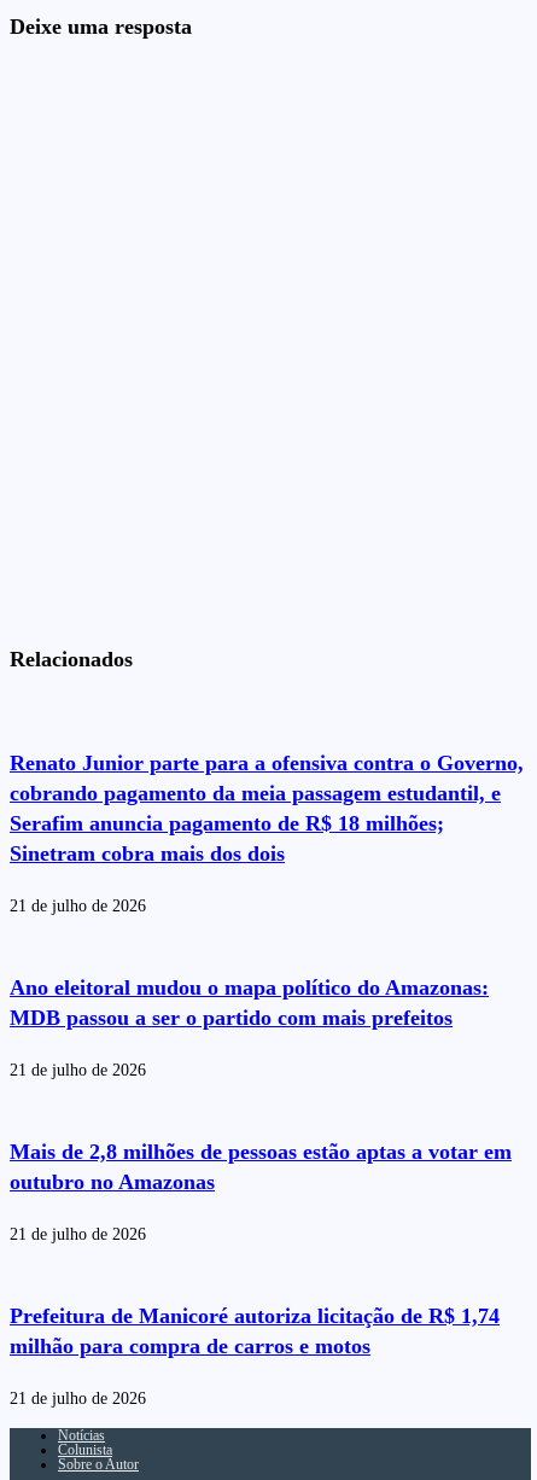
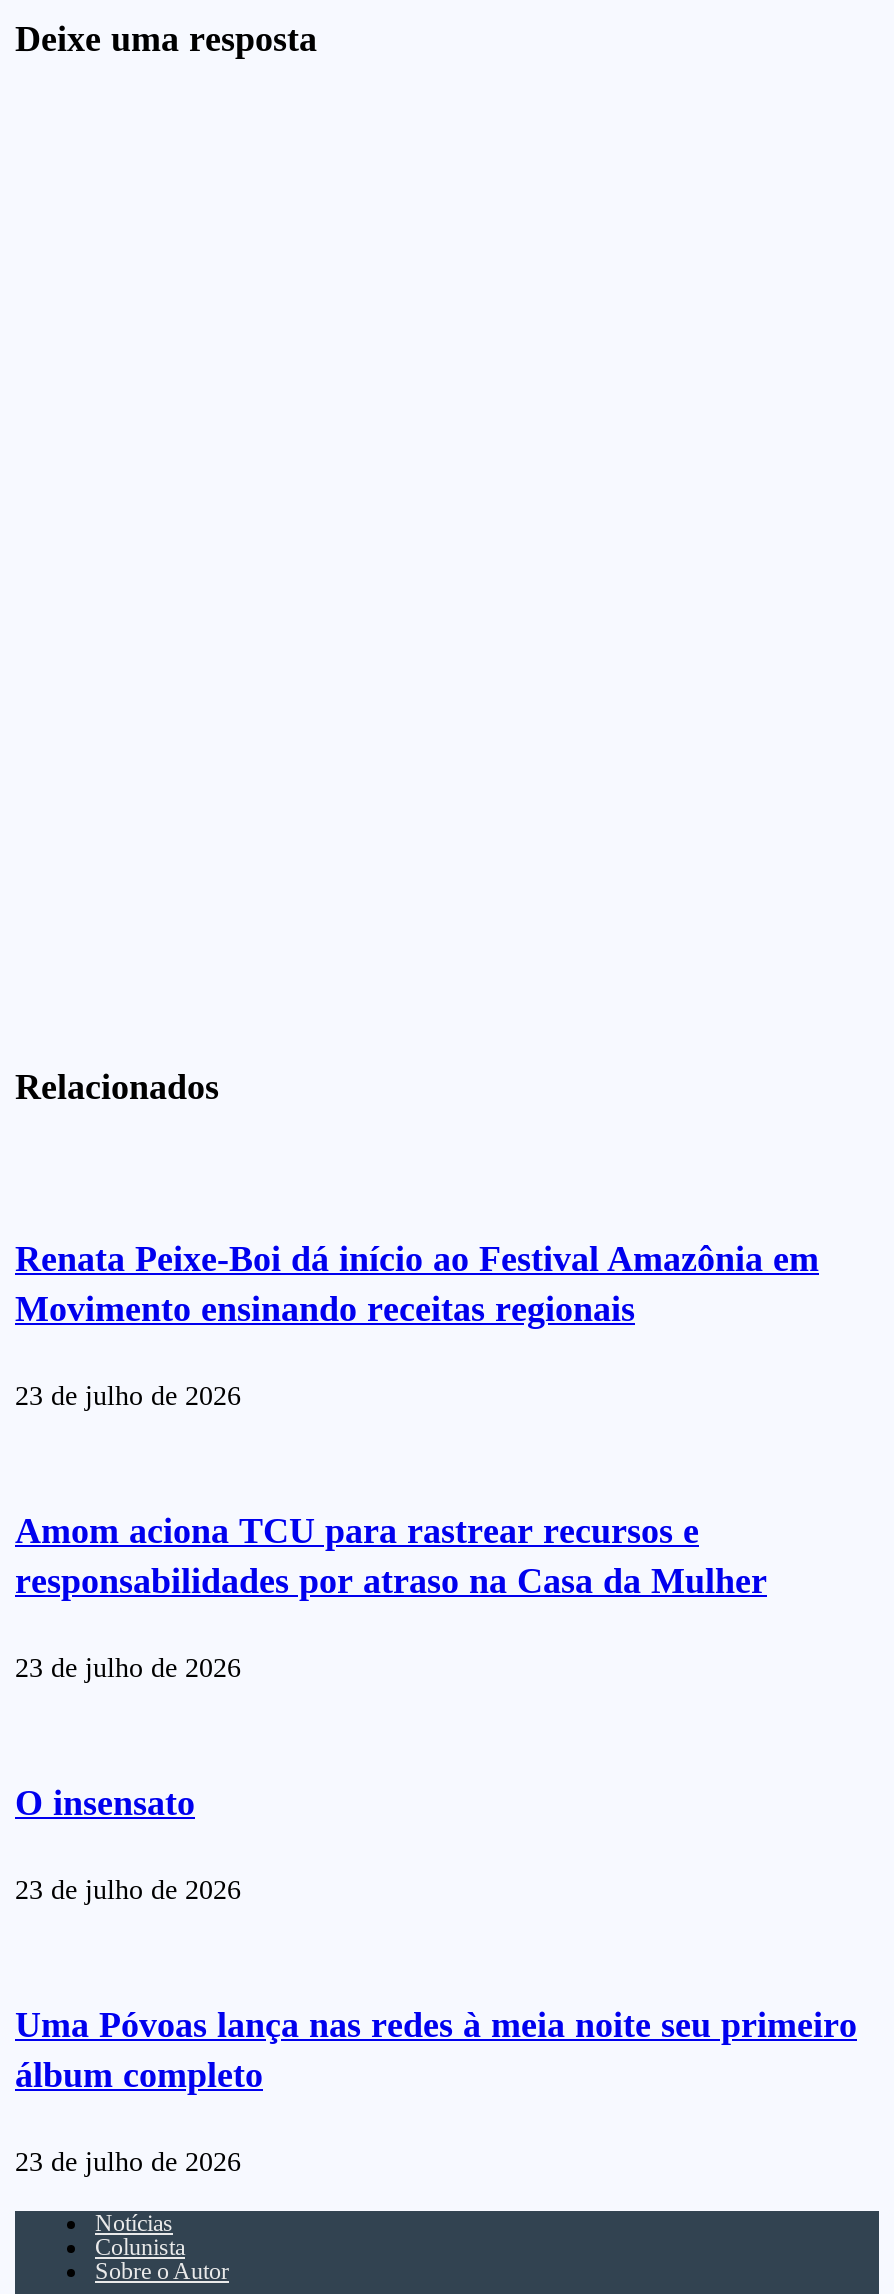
[10,751,524,866] Renato Junior parte para a ofensiva contra o Governo, | cobrando pagamento da meia passagem estudantil, e | Serafim anuncia pagamento de R$ 18 milhões; | Sinetram cobra mais dos dois -> [15,1239,819,1329] Renata Peixe-Boi dá início ao Festival Amazônia em | Movimento ensinando receitas regionais
[10,897,146,915] 21 de julho de 2026 -> [15,1381,241,1411] 23 de julho de 2026
[10,976,489,1030] Ano eleitoral mudou o mapa político do Amazonas: | MDB passou a ser o partido com mais prefeitos -> [15,1511,767,1601] Amom aciona TCU para rastrear recursos e | responsabilidades por atraso na Casa da Mulher
[10,1061,146,1079] 21 de julho de 2026 -> [15,1653,241,1683] 23 de julho de 2026
[10,1140,512,1194] Mais de 2,8 milhões de pessoas estão aptas a votar em | outubro no Amazonas -> [15,1783,195,1823] O insensato
[10,1226,146,1244] 21 de julho de 2026 -> [15,1875,241,1905] 23 de julho de 2026
[10,1304,500,1358] Prefeitura de Manicoré autoriza licitação de R$ 1,74 | milhão para compra de carros e motos -> [15,2005,857,2095] Uma Póvoas lança nas redes à meia noite seu primeiro | álbum completo
[10,1390,146,1408] 21 de julho de 2026 -> [15,2147,241,2177] 23 de julho de 2026

